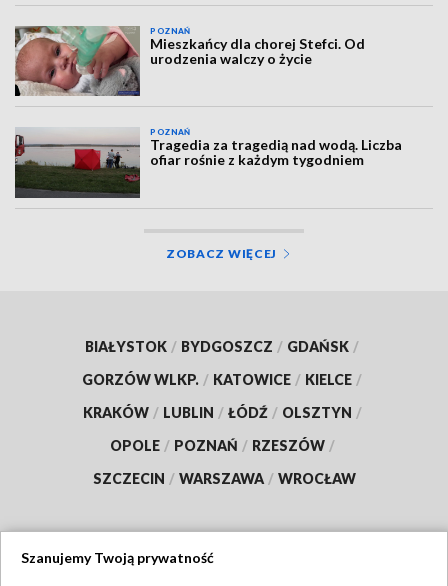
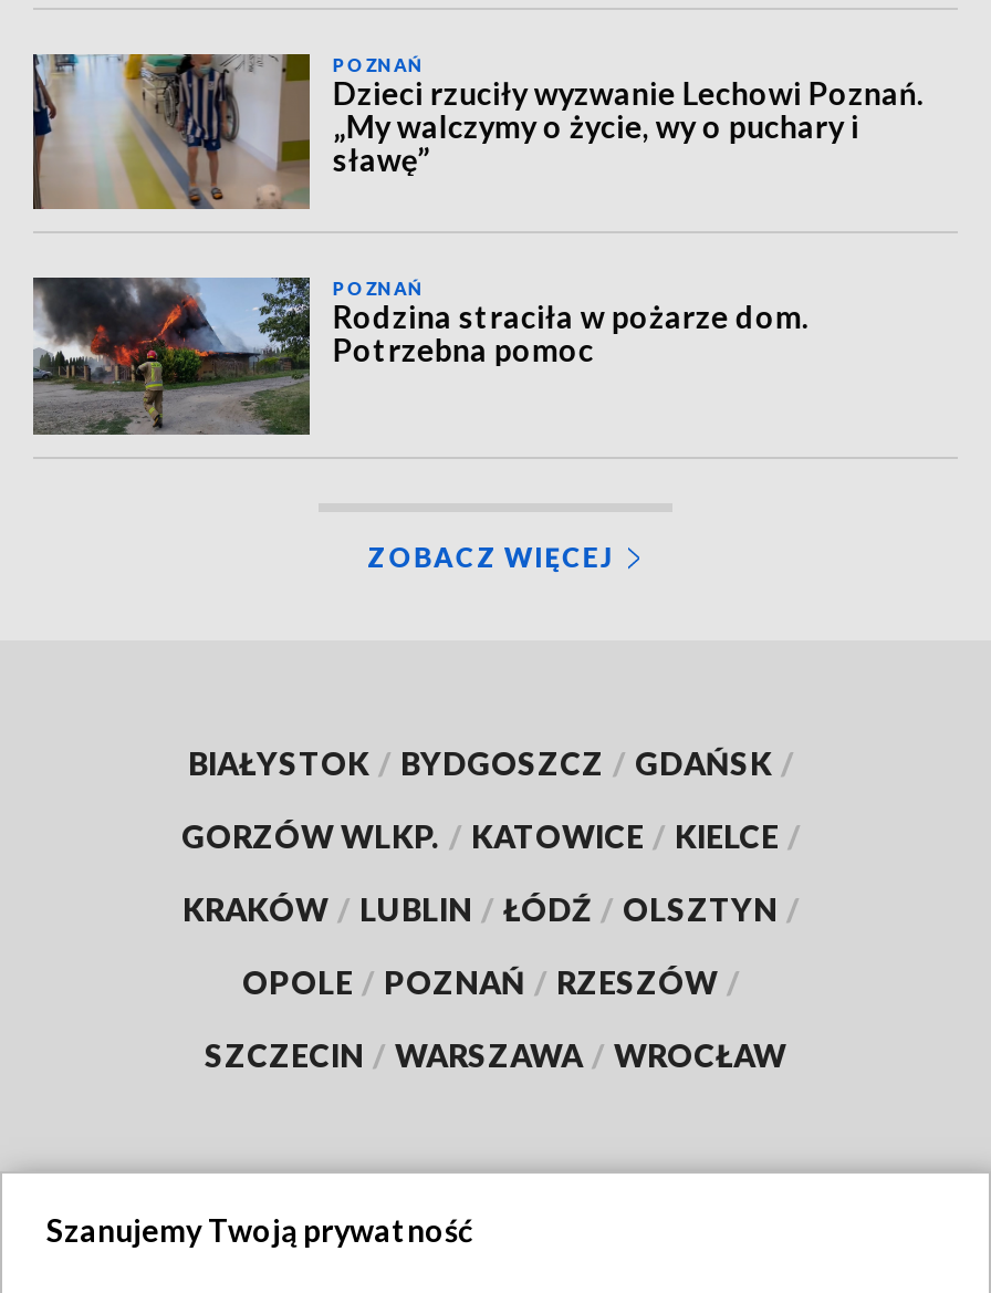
[15,25,365,97] [image] | Mieszkańcy dla chorej Stefci. Od | urodzenia walczy o życie -> [31,54,923,209] [image] | Dzieci rzuciły wyzwanie Lechowi Poznań. | „My walczymy o życie, wy o puchary i | sławę”
[14,127,402,198] [image] | Tragedia za tragedią nad wodą. Liczba | ofiar rośnie z każdym tygodniem -> [31,275,808,435] [image] | Rodzina straciła w pożarze dom. | Potrzebna pomoc

